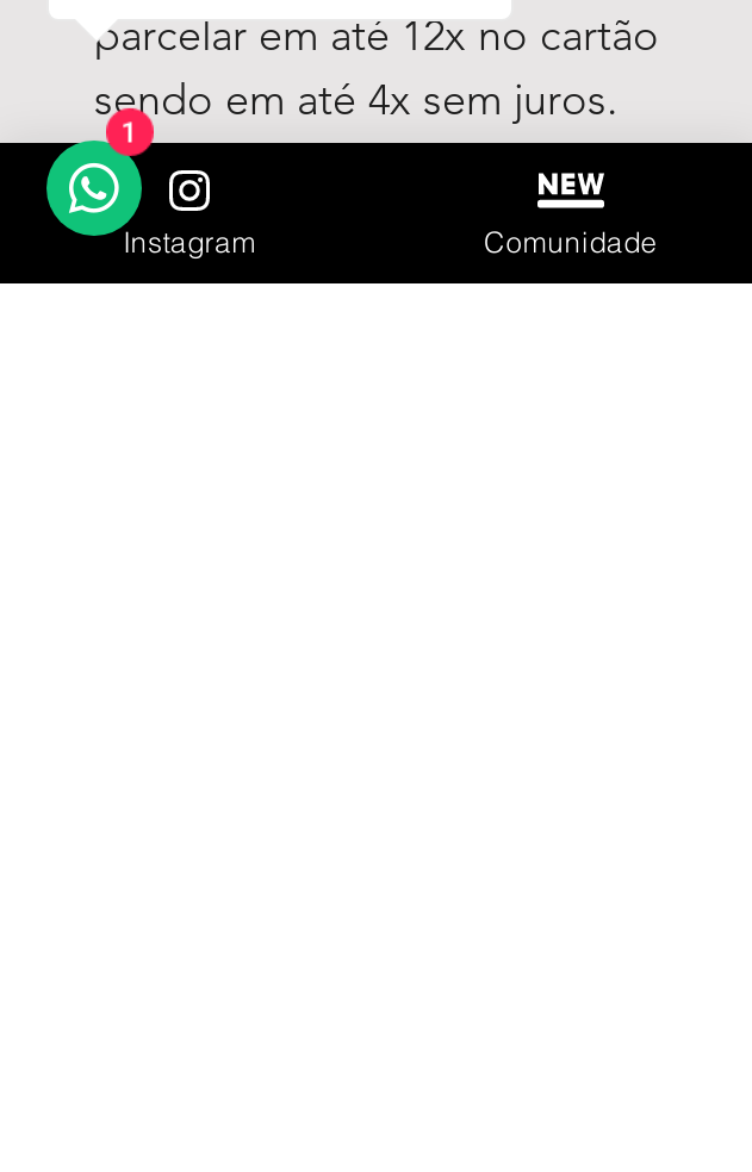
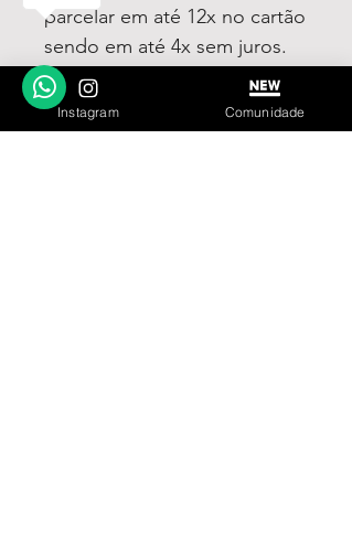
[122,136,138,169] 1 -> none

